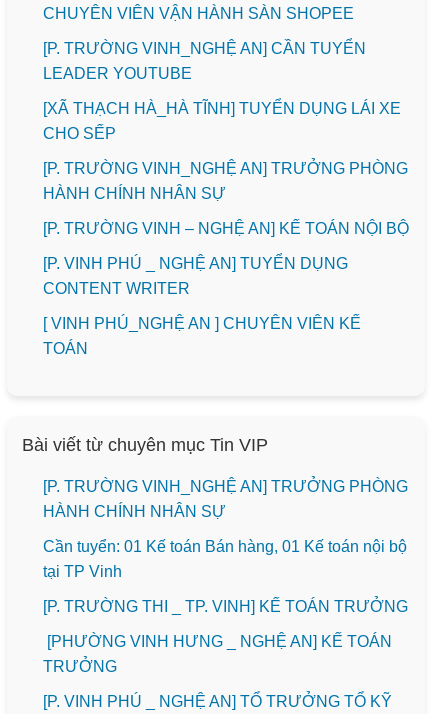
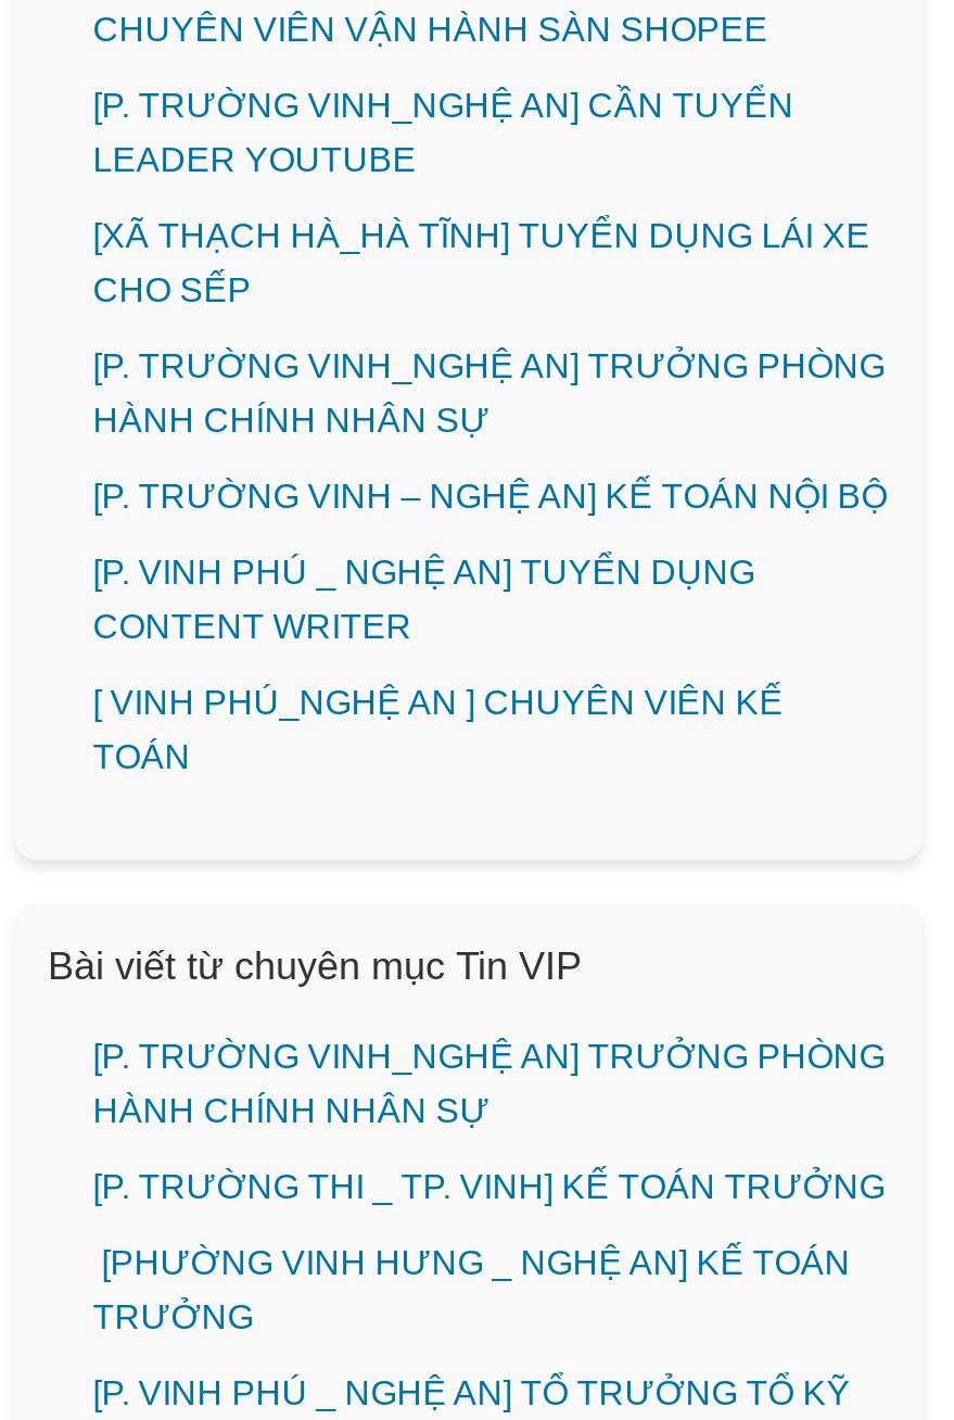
[43,538,407,580] Cần tuyển: 01 Kế toán Bán hàng, 01 Kế toán nội bộ | tại TP Vinh -> none

